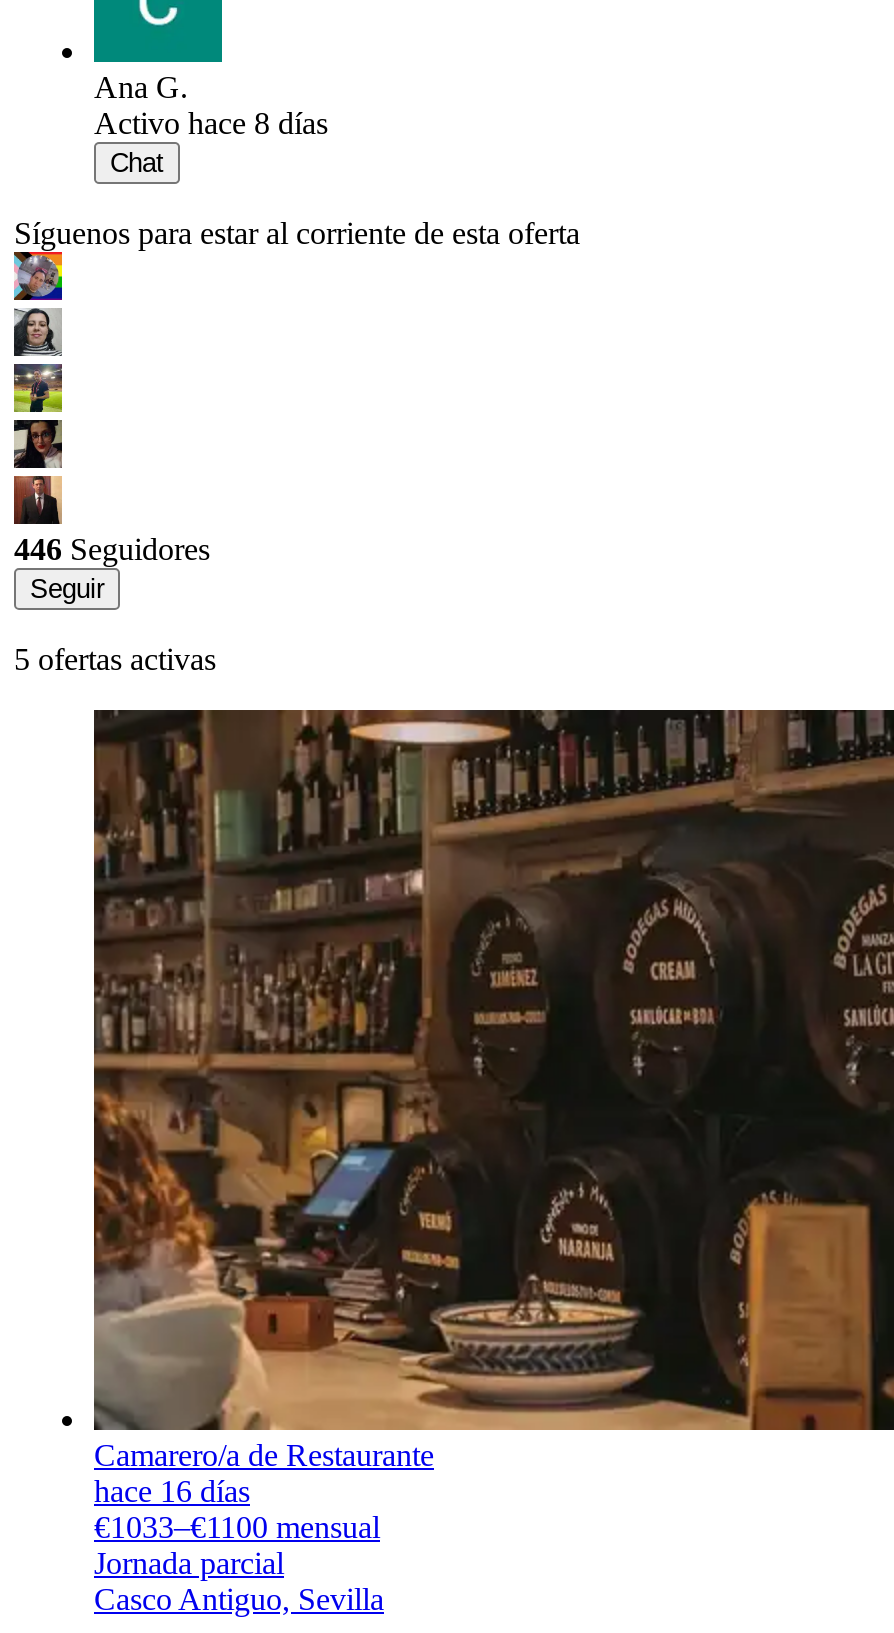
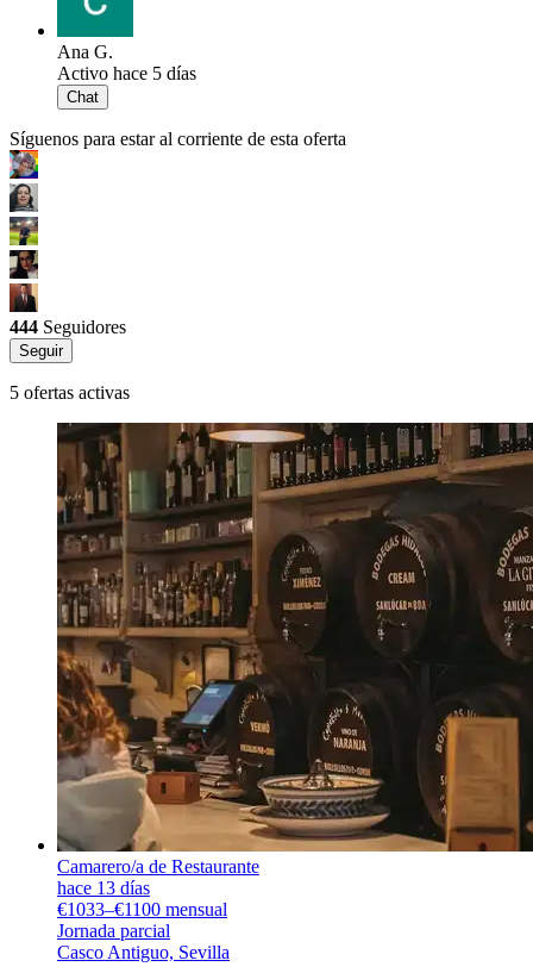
[94,106,328,140] Activo hace 8 días -> [57,63,196,83] Activo hace 5 días
[14,532,210,566] 446 Seguidores -> [10,317,126,337] 444 Seguidores
[94,1474,250,1508] hace 16 días -> [57,878,150,898] hace 13 días

